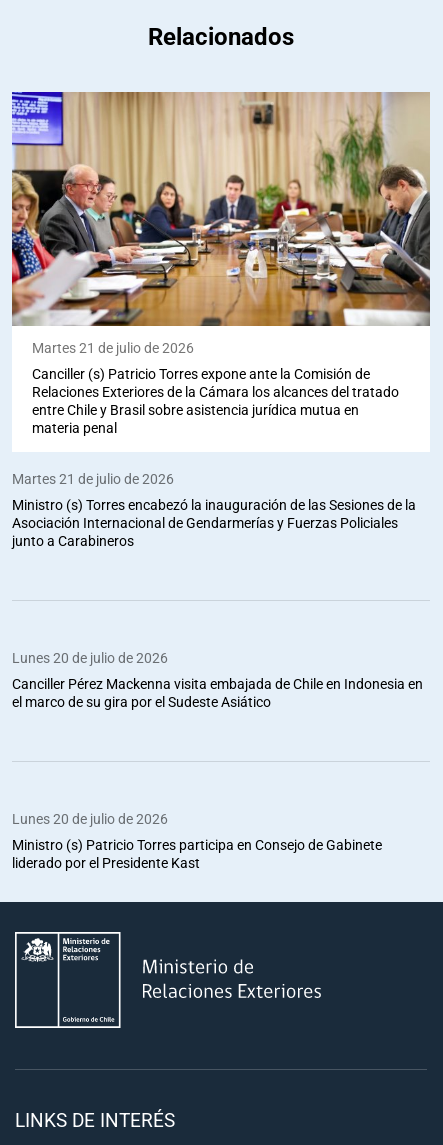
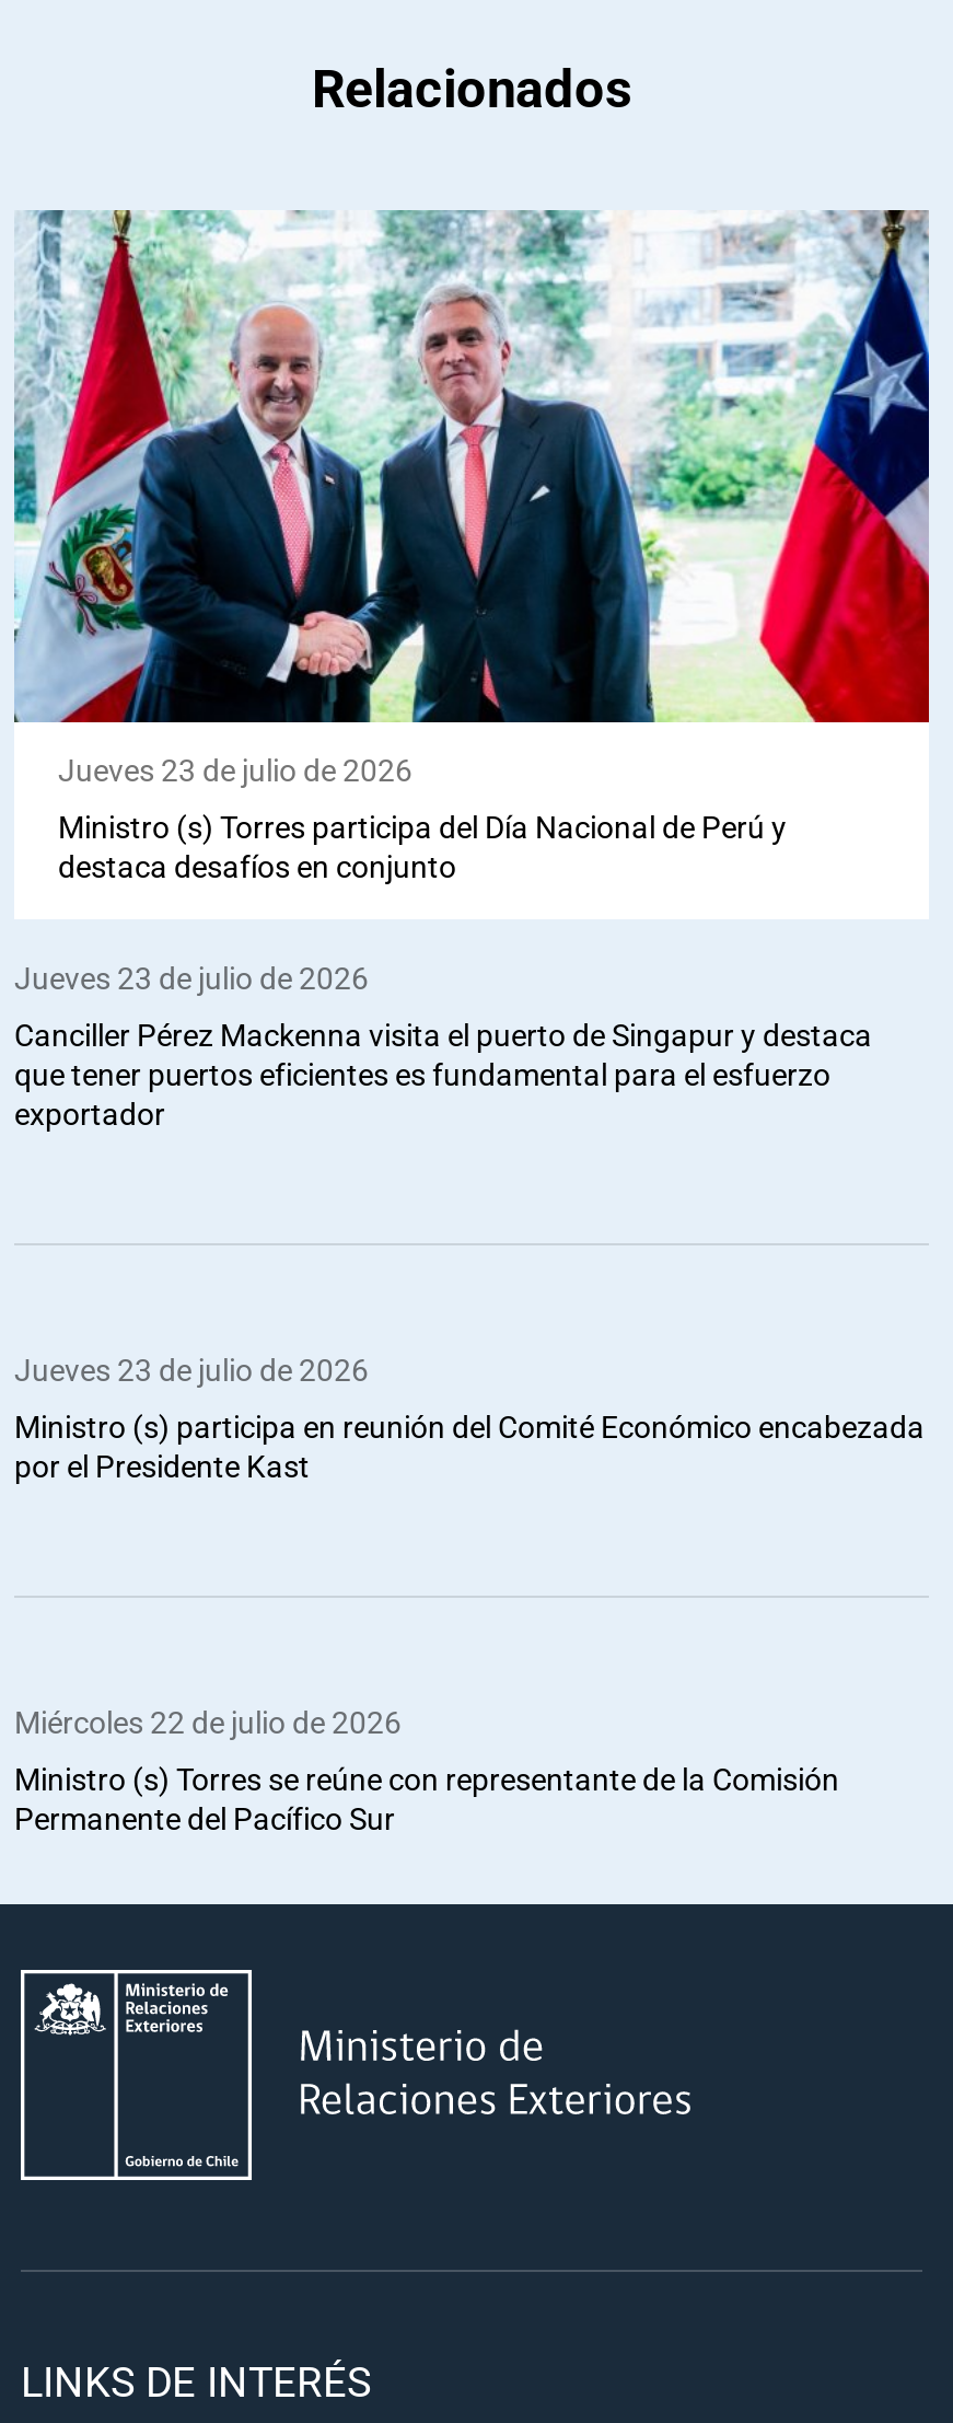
[11,91,431,437] [image] | Martes 21 de julio de 2026 | Canciller (s) Patricio Torres expone ante la Comisión de | Relaciones Exteriores de la Cámara los alcances del tratado | entre Chile y Brasil sobre asistencia jurídica mutua en | materia penal -> [12,208,931,886] [image] | Jueves 23 de julio de 2026 | Ministro (s) Torres participa del Día Nacional de Perú y | destaca desafíos en conjunto
[12,469,416,550] Martes 21 de julio de 2026 | Ministro (s) Torres encabezó la inauguración de las Sesiones de la | Asociación Internacional de Gendarmerías y Fuerzas Policiales | junto a Carabineros -> [14,956,872,1133] Jueves 23 de julio de 2026 | Canciller Pérez Mackenna visita el puerto de Singapur y destaca | que tener puertos eficientes es fundamental para el esfuerzo | exportador
[12,648,423,711] Lunes 20 de julio de 2026 | Canciller Pérez Mackenna visita embajada de Chile en Indonesia en | el marco de su gira por el Sudeste Asiático -> [14,1348,925,1486] Jueves 23 de julio de 2026 | Ministro (s) participa en reunión del Comité Económico encabezada | por el Presidente Kast
[12,809,382,872] Lunes 20 de julio de 2026 | Ministro (s) Patricio Torres participa en Consejo de Gabinete | liderado por el Presidente Kast -> [14,1700,839,1838] Miércoles 22 de julio de 2026 | Ministro (s) Torres se reúne con representante de la Comisión | Permanente del Pacífico Sur

